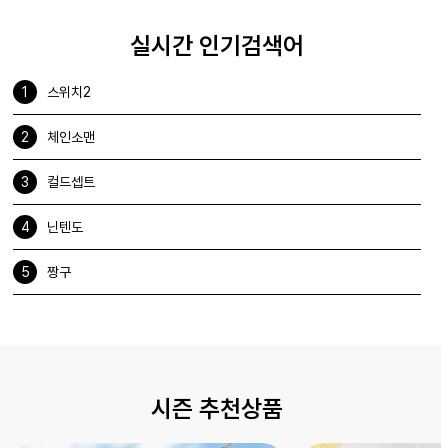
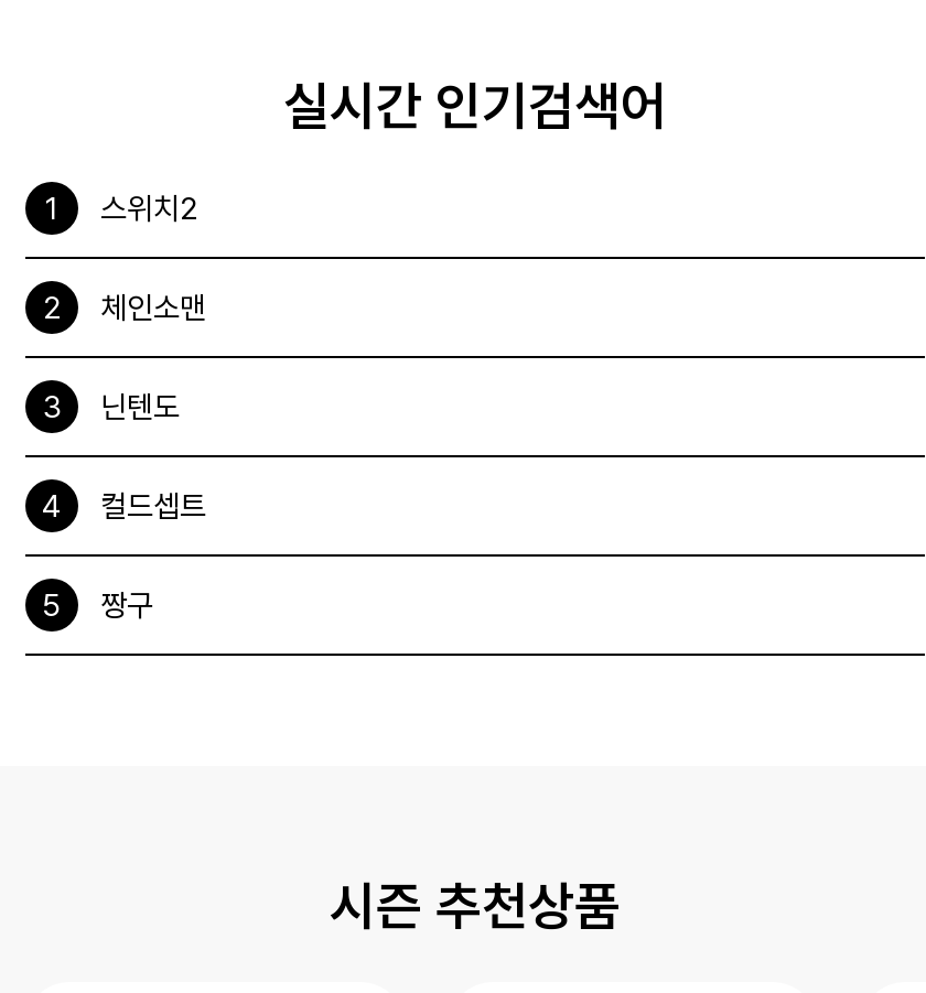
moved [47,174,95,190] -> [100,488,206,523]: 컬드셉트
moved [47,219,83,235] -> [100,389,180,424]: 닌텐도

